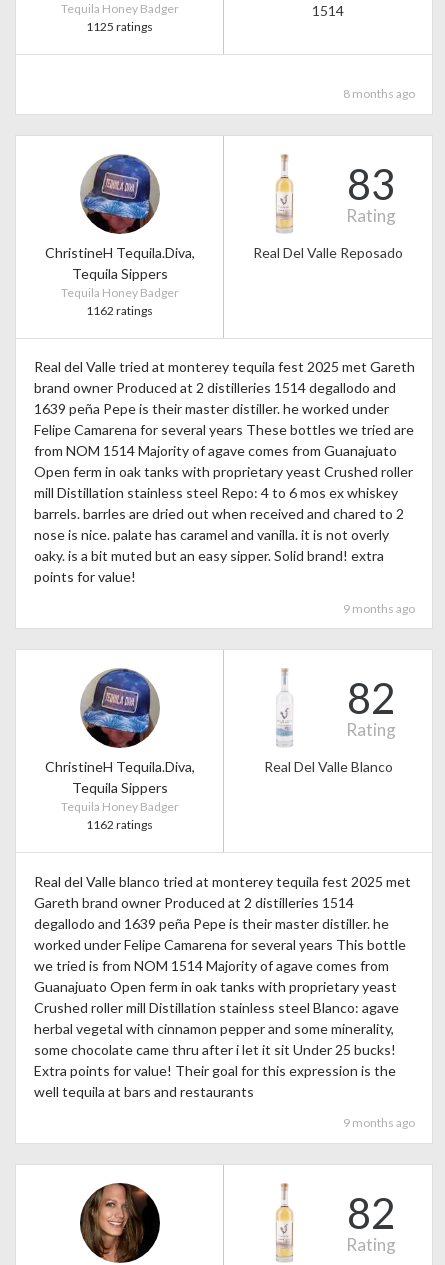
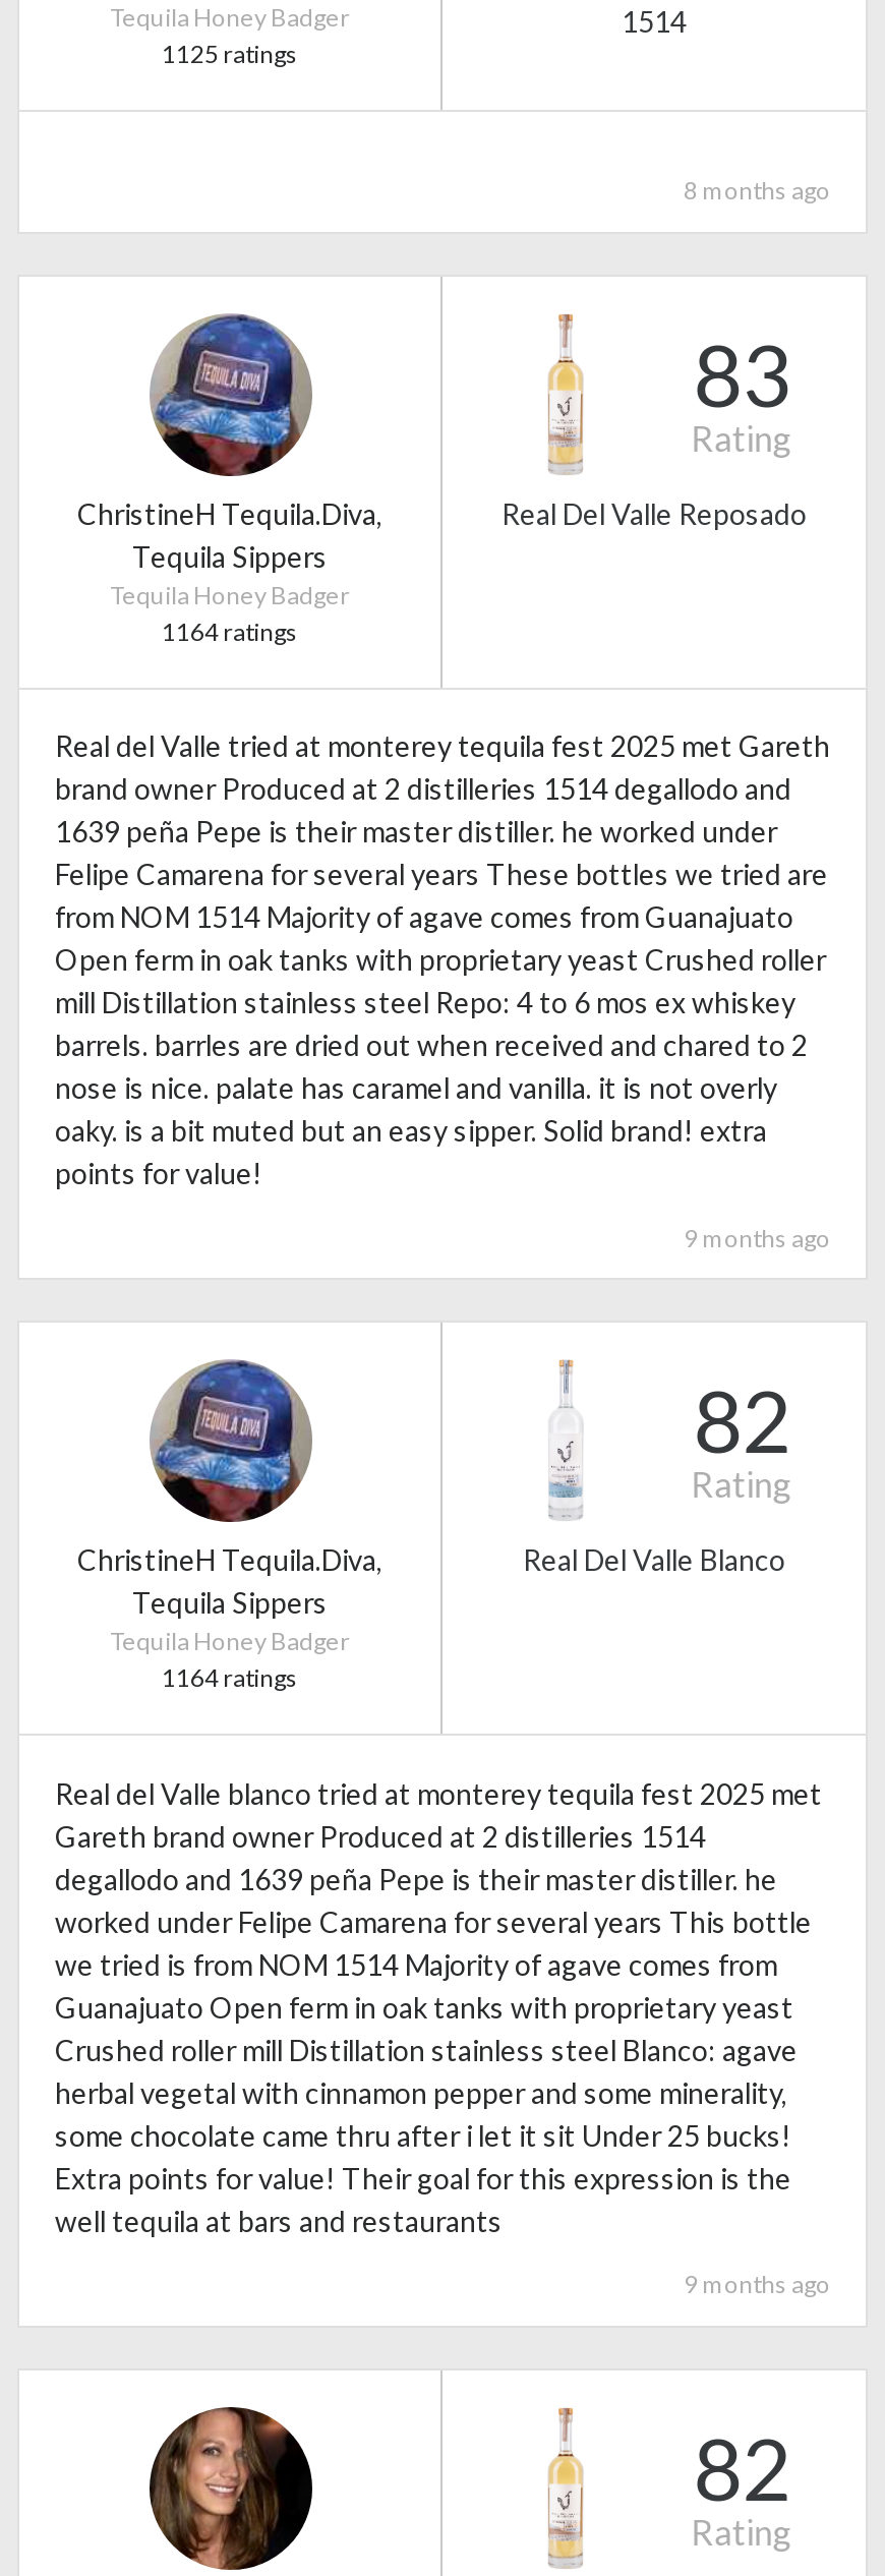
[86,303,153,318] 1162 ratings -> [162,616,298,647] 1164 ratings
[86,817,153,832] 1162 ratings -> [162,1663,298,1694] 1164 ratings

